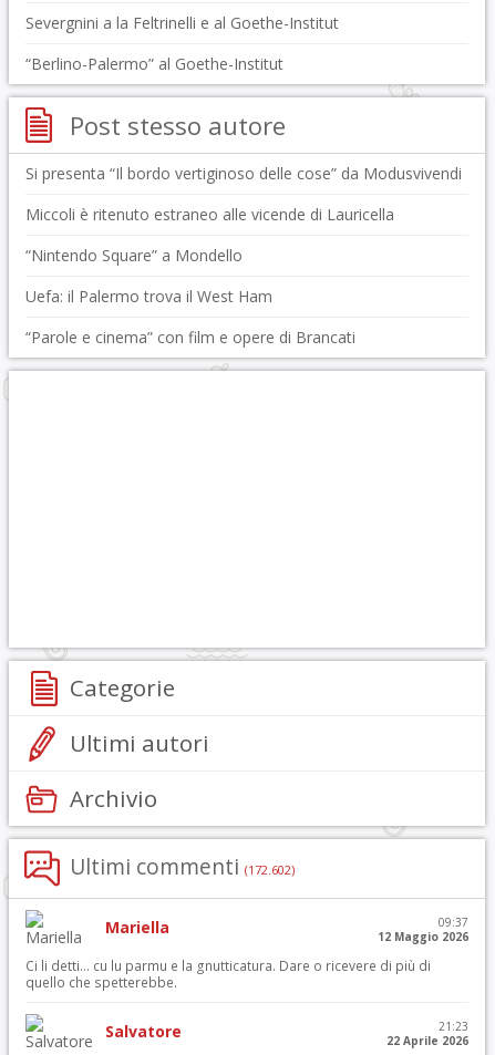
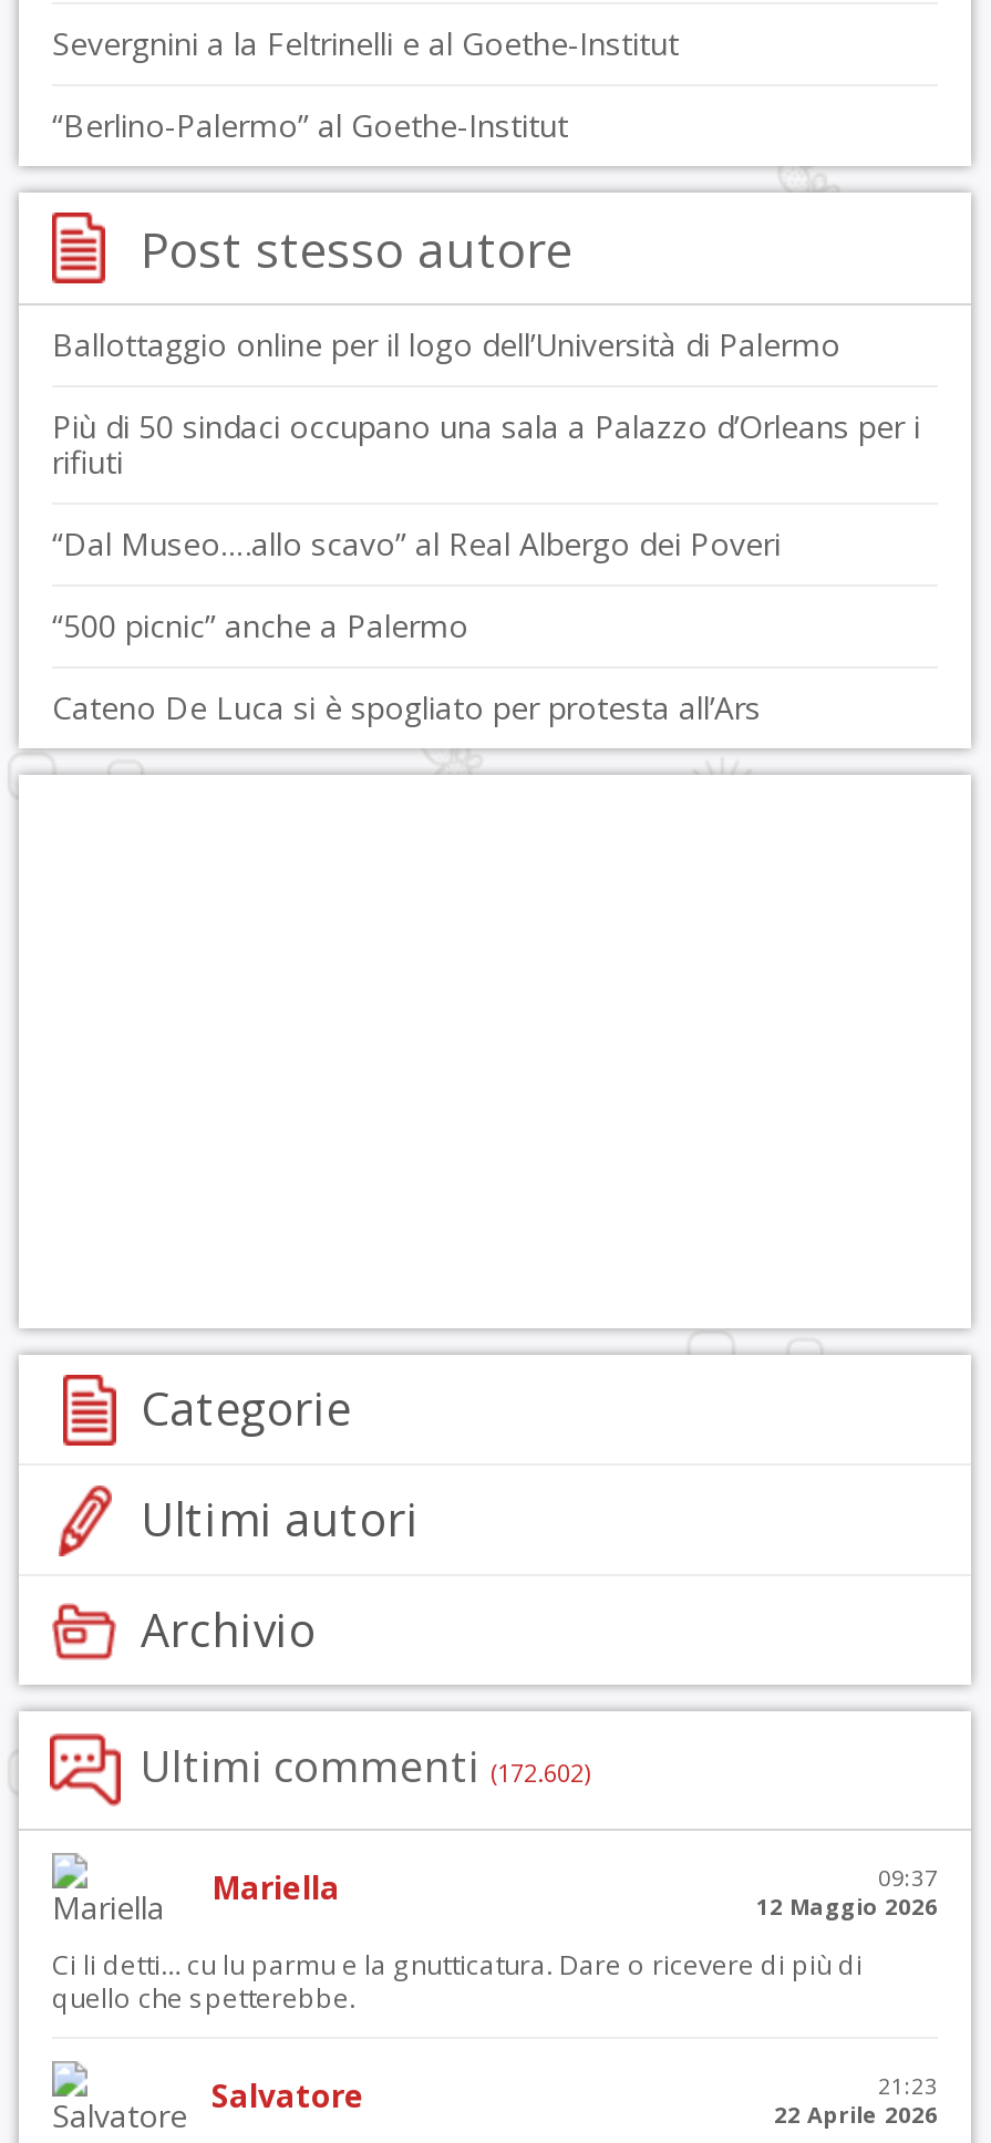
[25,163,462,184] Si presenta “Il bordo vertiginoso delle cose” da Modusvivendi -> [52,323,840,365] Ballottaggio online per il logo dell’Università di Palermo
[25,204,394,225] Miccoli è ritenuto estraneo alle vicende di Lauricella -> [52,405,920,482] Più di 50 sindaci occupano una sala a Palazzo d’Orleans per i | rifiuti
[25,245,243,266] “Nintendo Square” a Mondello -> [52,522,781,564] “Dal Museo….allo scavo” al Real Albergo dei Poveri
[25,286,272,307] Uefa: il Palermo trova il West Ham -> [52,604,468,646] “500 picnic” anche a Palermo
[25,326,355,347] “Parole e cinema” con film e opere di Brancati -> [52,686,761,728] Cateno De Luca si è spogliato per protesta all’Ars

